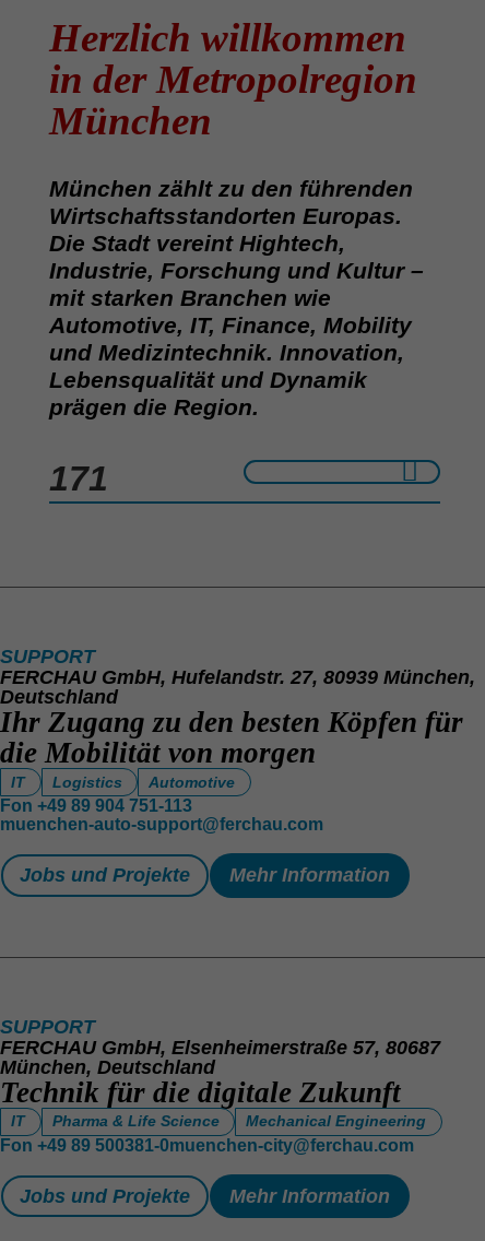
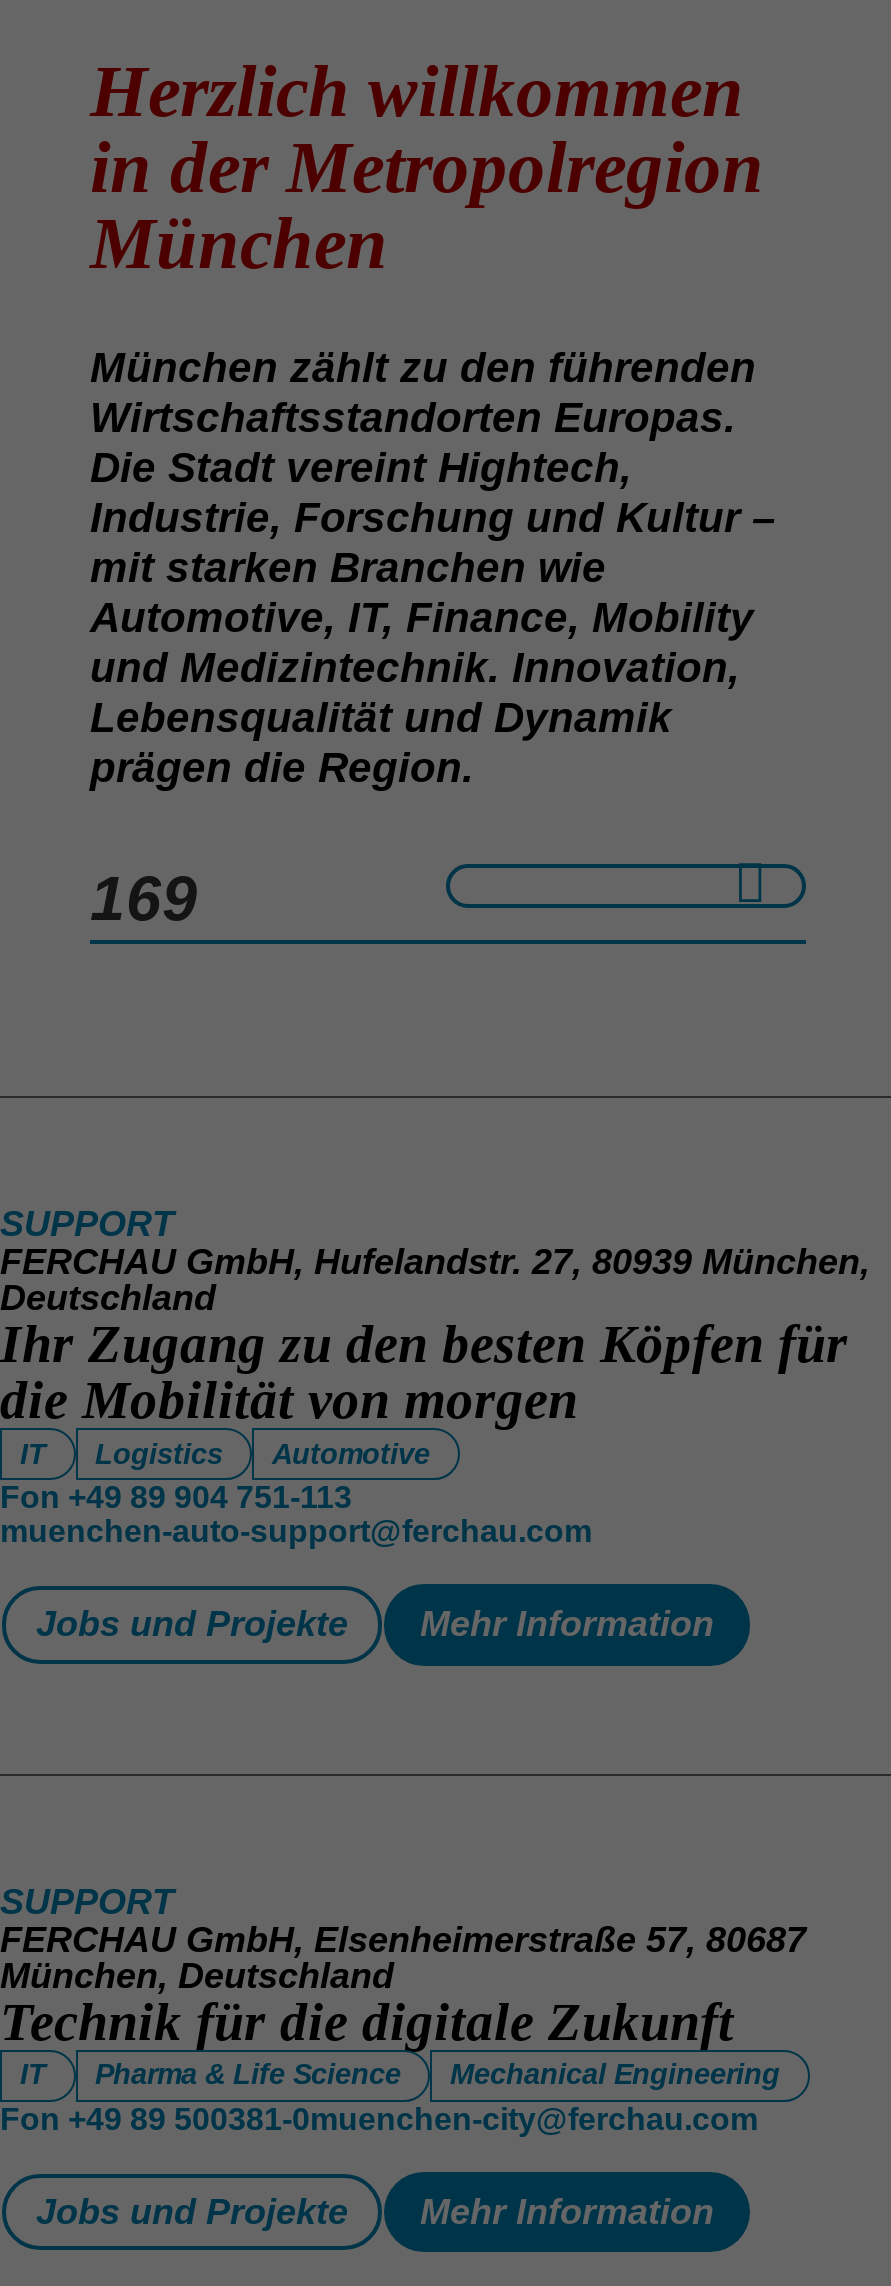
[49,459,108,498] 171 -> [90,862,198,934] 169

